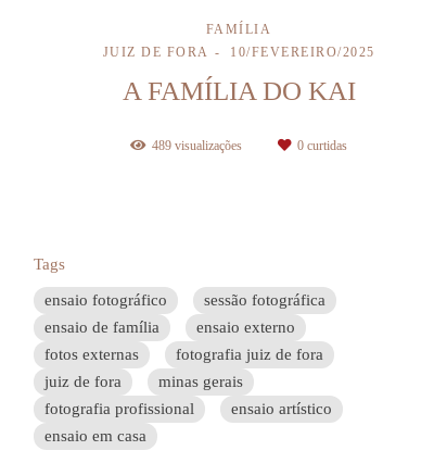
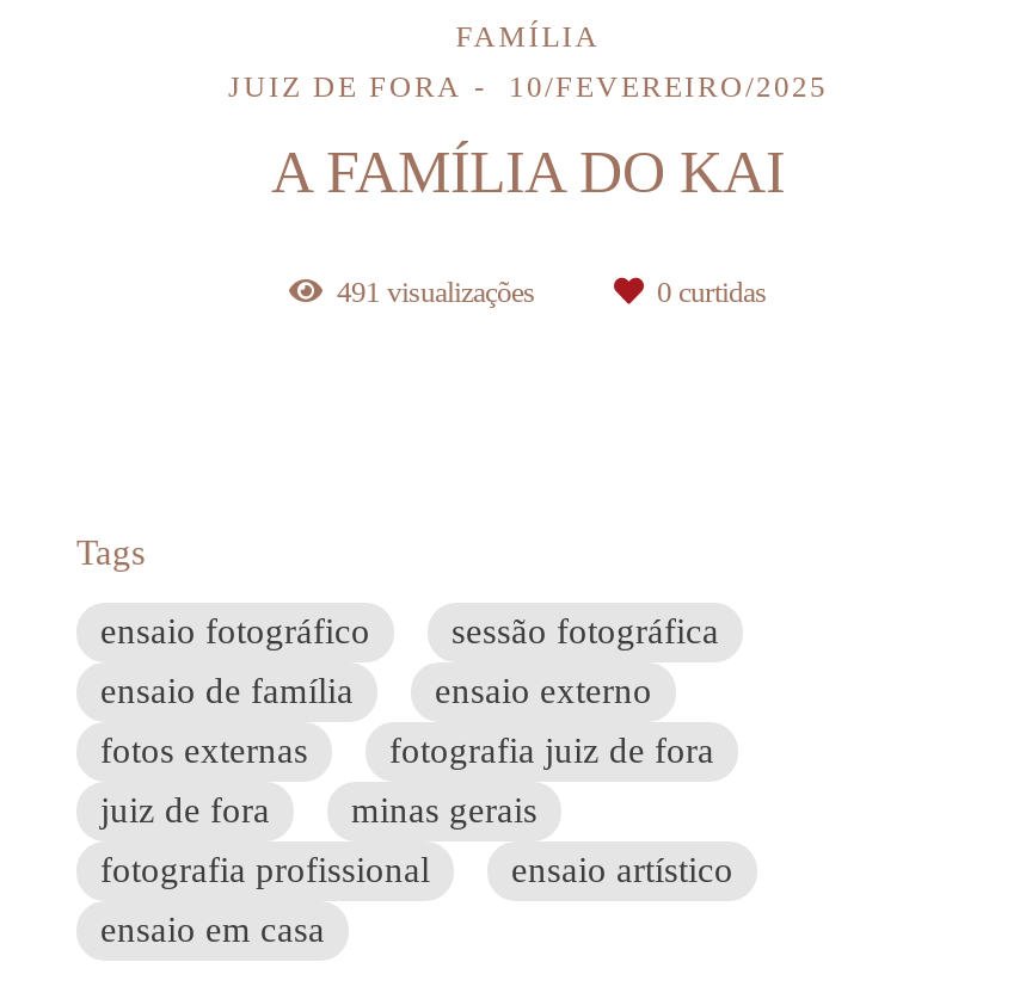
[152,138,245,153] 489 visualizações -> [337,276,542,309] 491 visualizações

